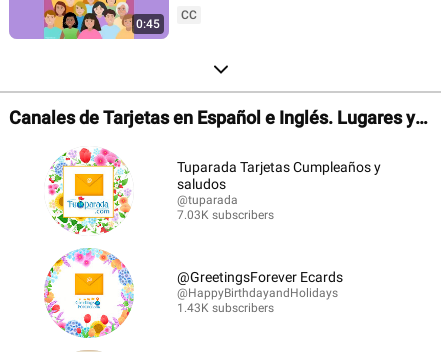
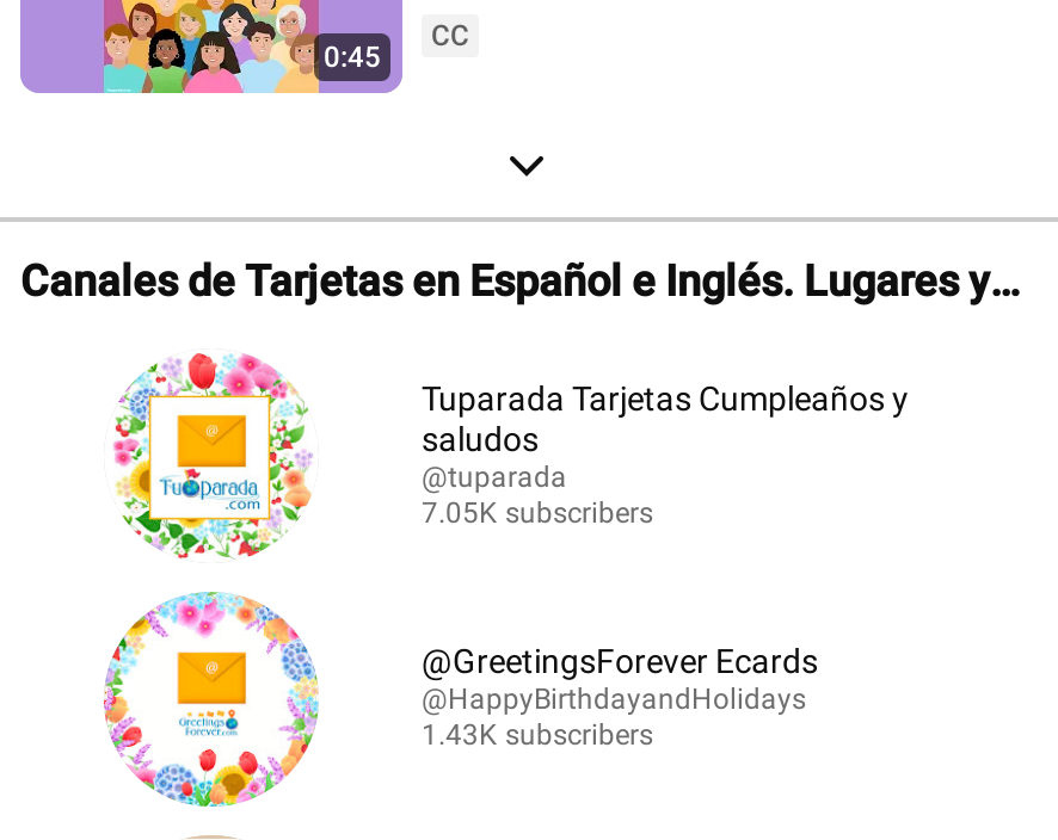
[177,208,274,222] 7.03K subscribers -> [422,496,653,530] 7.05K subscribers

